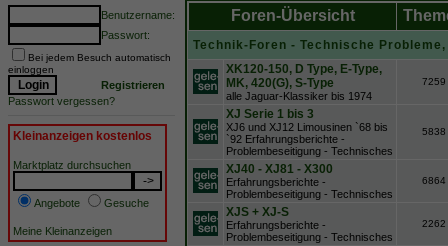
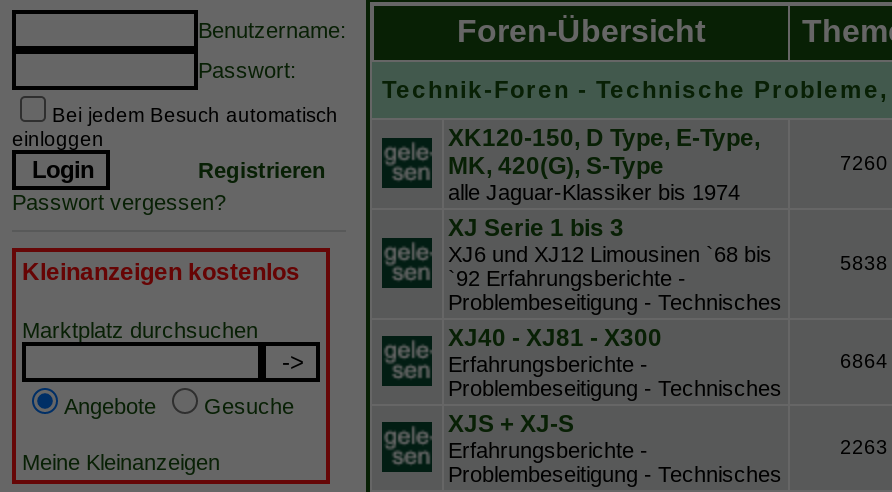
[422,76,446,87] 7259 -> [840,152,888,174] 7260
[422,218,446,229] 2262 -> [840,436,888,458] 2263

